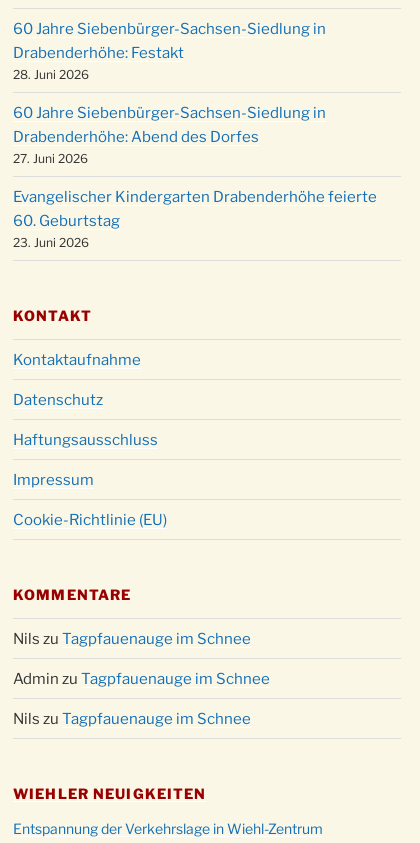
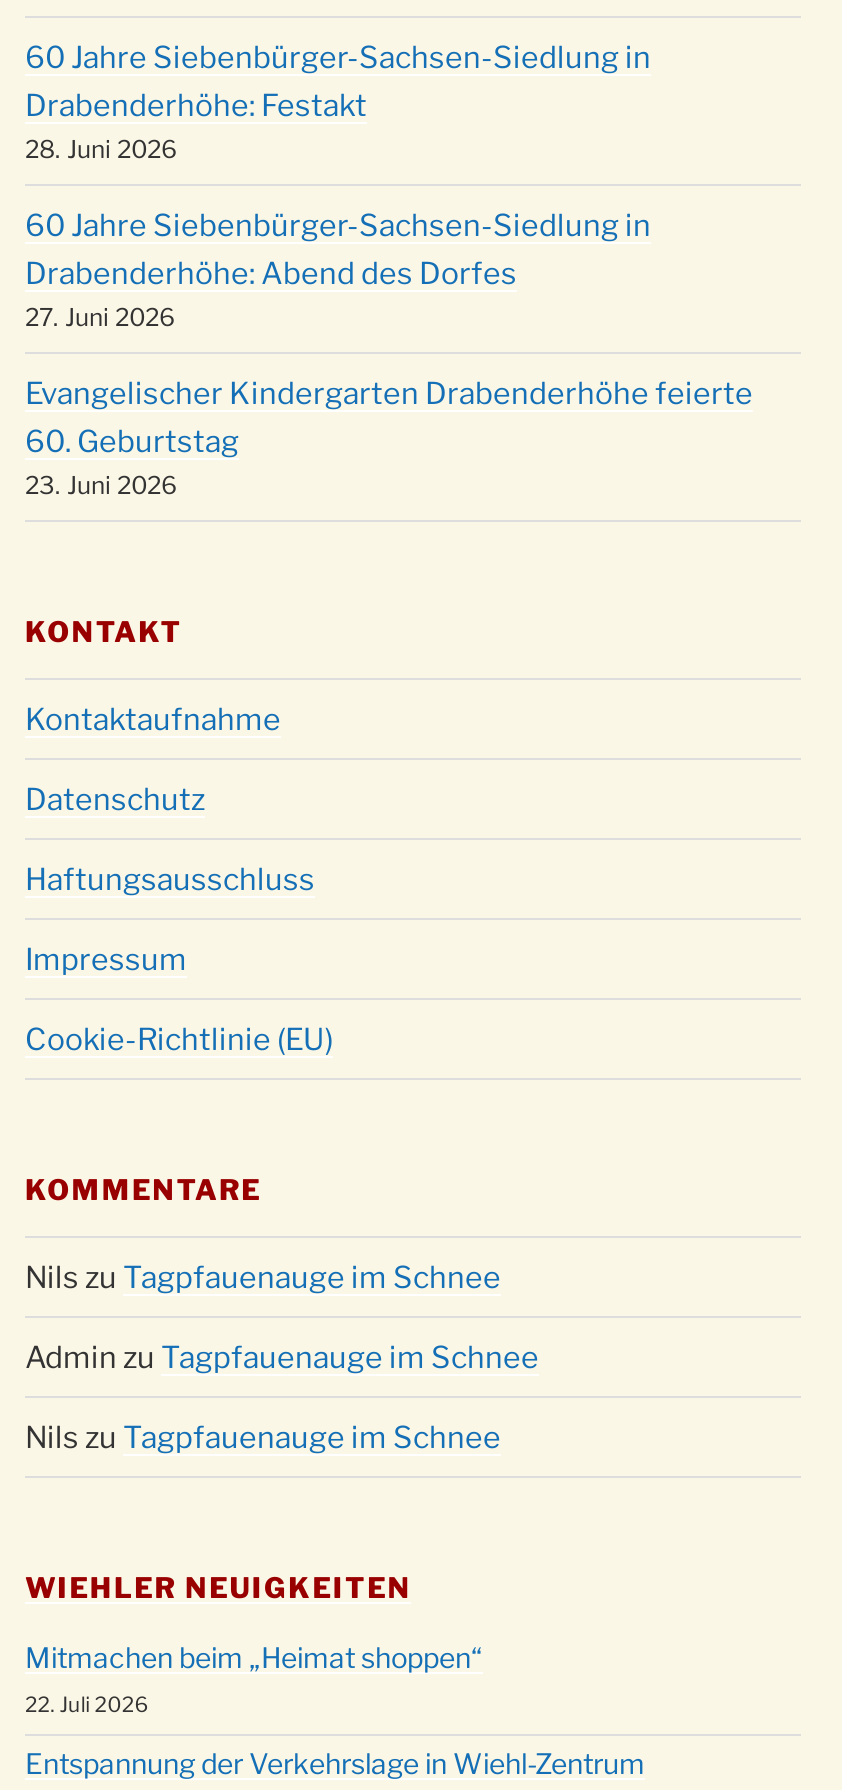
none -> [25,1641,483,1717] Mitmachen beim „Heimat shoppen“ | 22. Juli 2026

